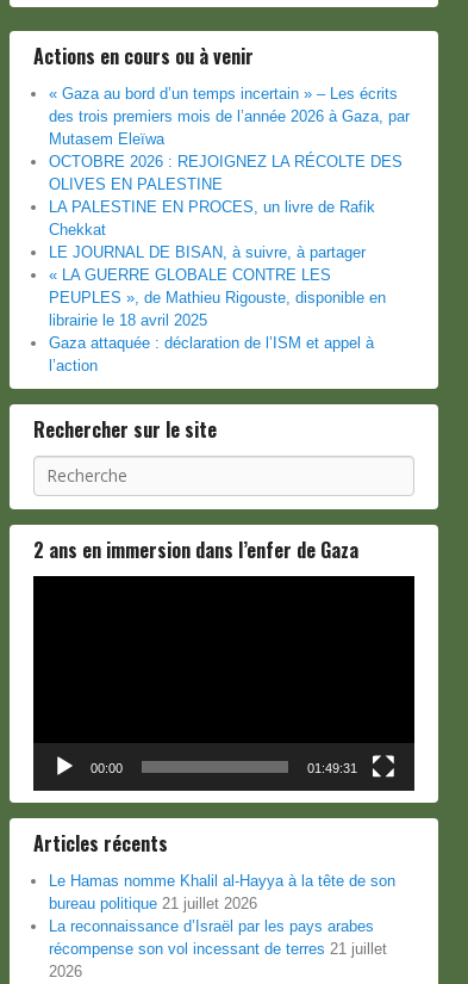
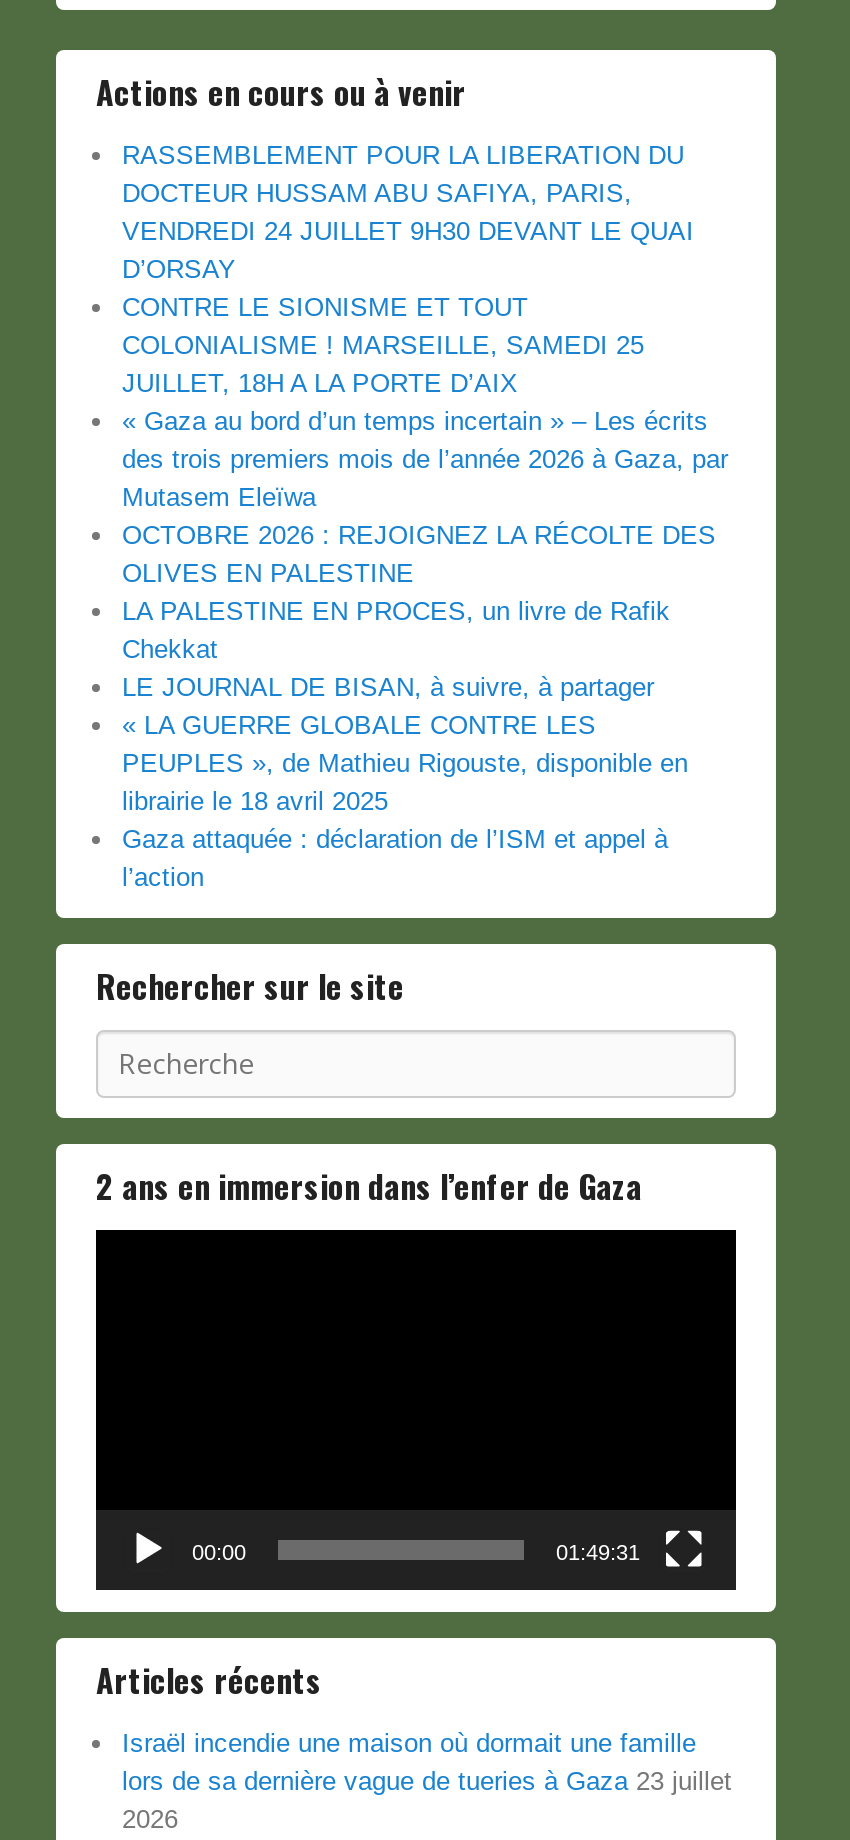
none -> [122,141,694,399] RASSEMBLEMENT POUR LA LIBERATION DU | DOCTEUR HUSSAM ABU SAFIYA, PARIS, | VENDREDI 24 JUILLET 9H30 DEVANT LE QUAI | D’ORSAY | CONTRE LE SIONISME ET TOUT | COLONIALISME ! MARSEILLE, SAMEDI 25 | JUILLET, 18H A LA PORTE D’AIX
moved [33,84,410,858] -> [96,407,728,1704]: « Gaza au bord d’un temps incertain » – Les écrits | des trois premiers mois de l’année 2026 à Gaza, par | Mutasem Eleïwa | ... | 01:49:31 | Articles récents
[49,872,395,958] Le Hamas nomme Khalil al-Hayya à la tête de son | bureau politique 21 juillet 2026 | La reconnaissance d’Israël par les pays arabes | récompense son vol incessant de terres 21 juillet -> [122,1728,732,1796] Israël incendie une maison où dormait une famille | lors de sa dernière vague de tueries à Gaza 23 juillet

